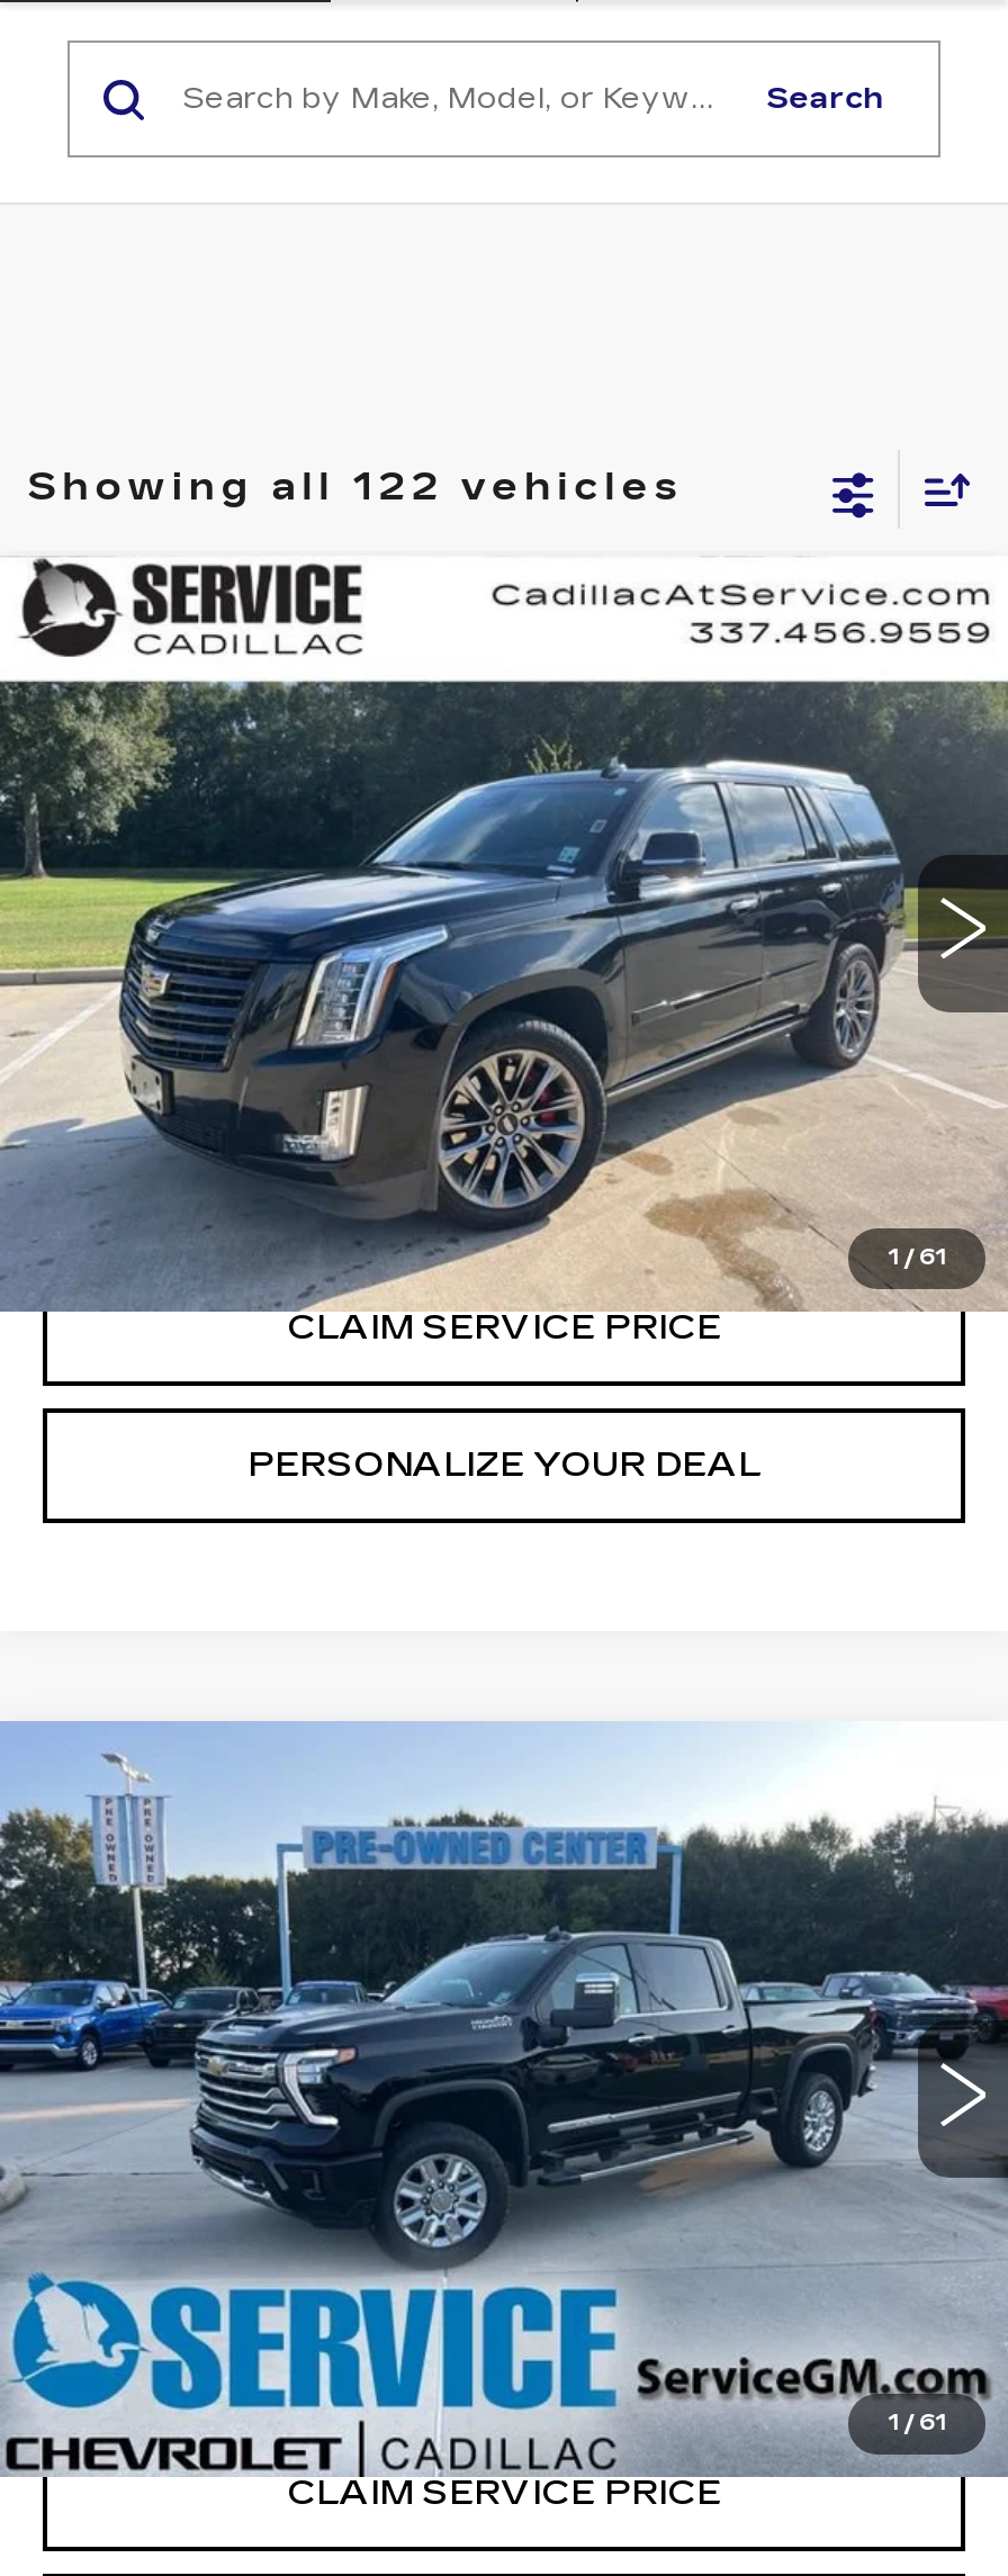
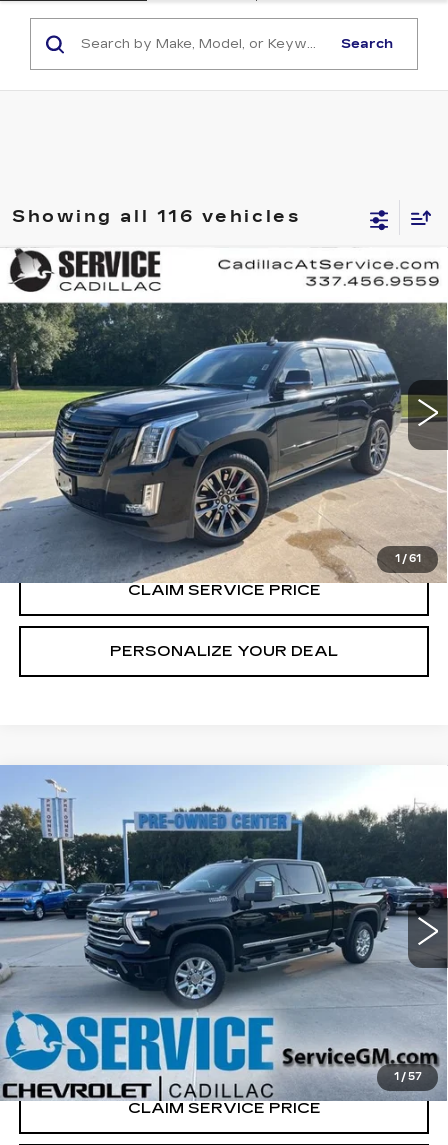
[27,463,682,511] Showing all 122 vehicles -> [12,206,300,227] Showing all 116 vehicles
[888,2410,946,2437] 1 / 61 -> [393,1071,421,1083] 1 / 57

